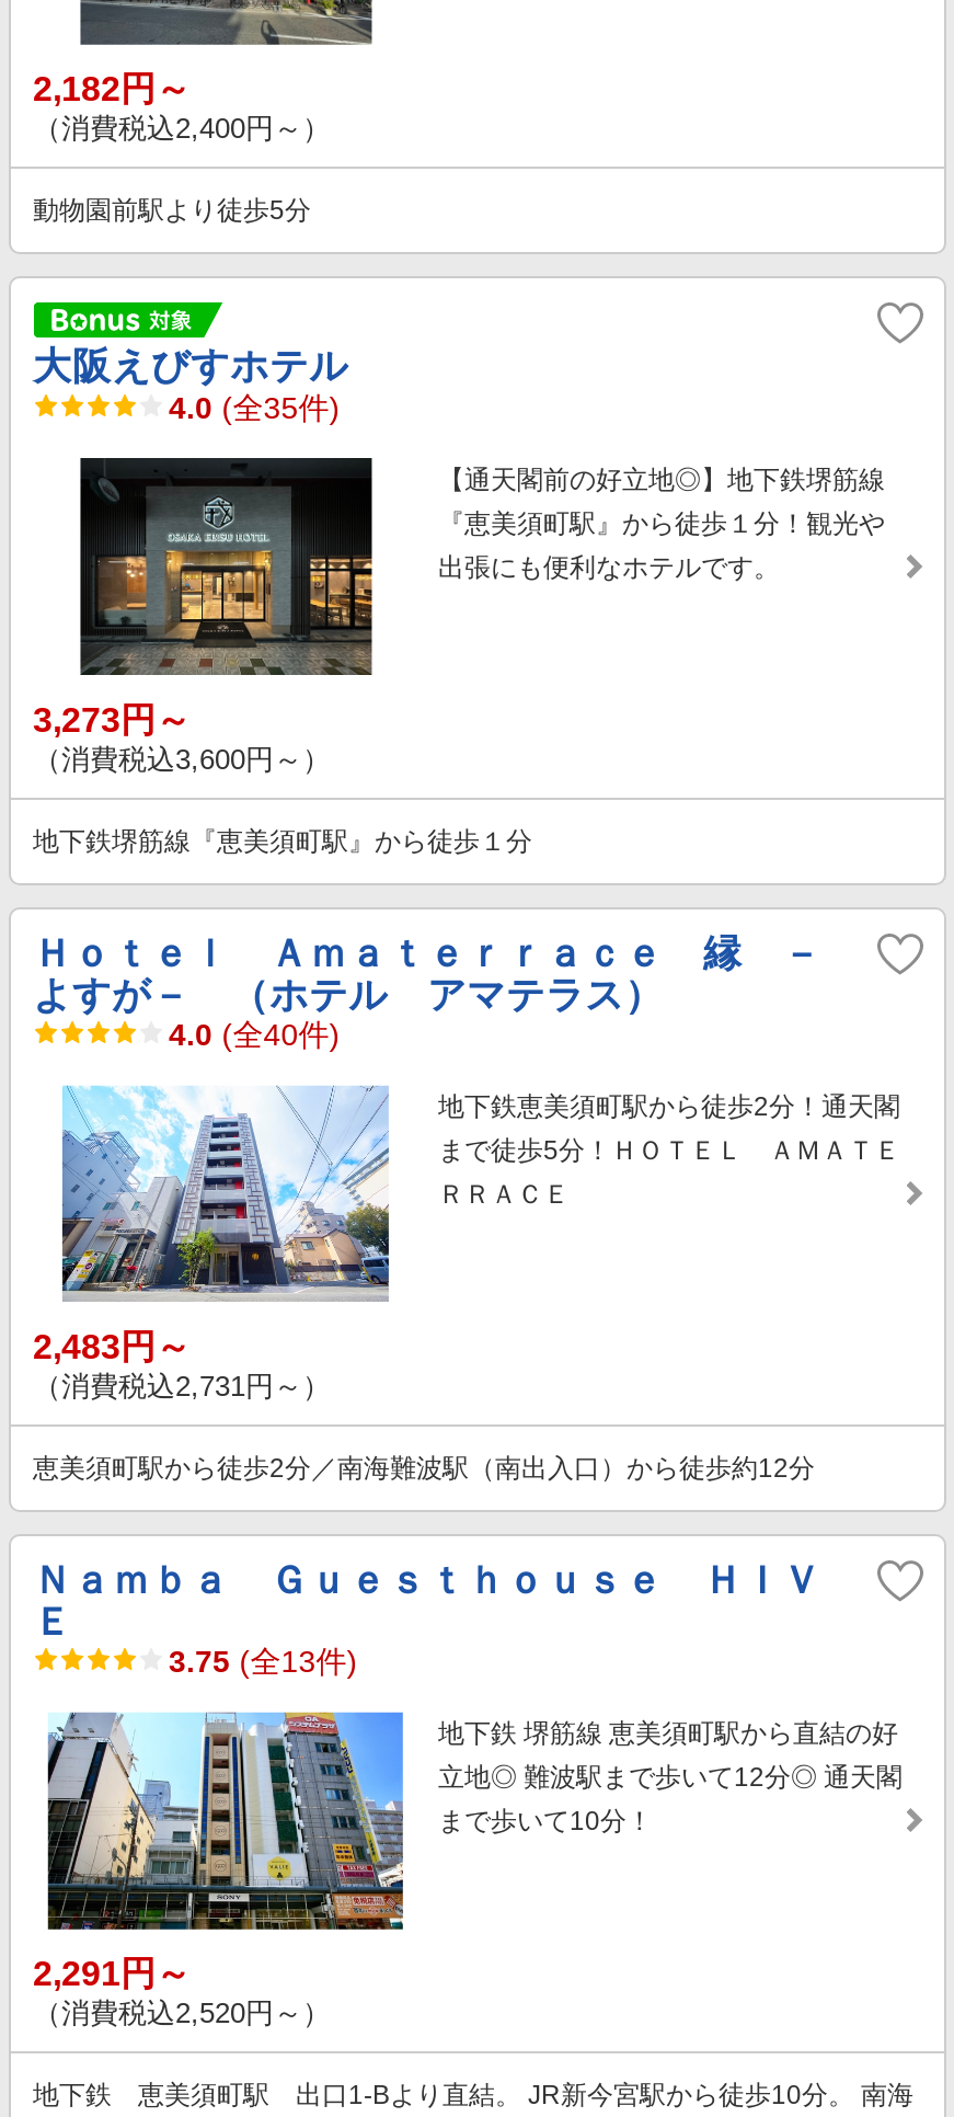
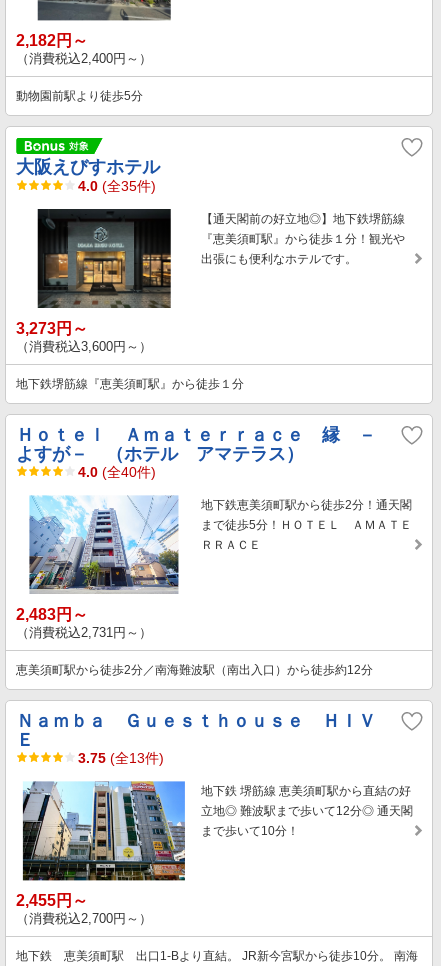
[33,1955,191,1993] 2,291円～ -> [16,892,88,909] 2,455円～
[33,1997,331,2030] （消費税込2,520円～） -> [16,911,152,926] （消費税込2,700円～）

